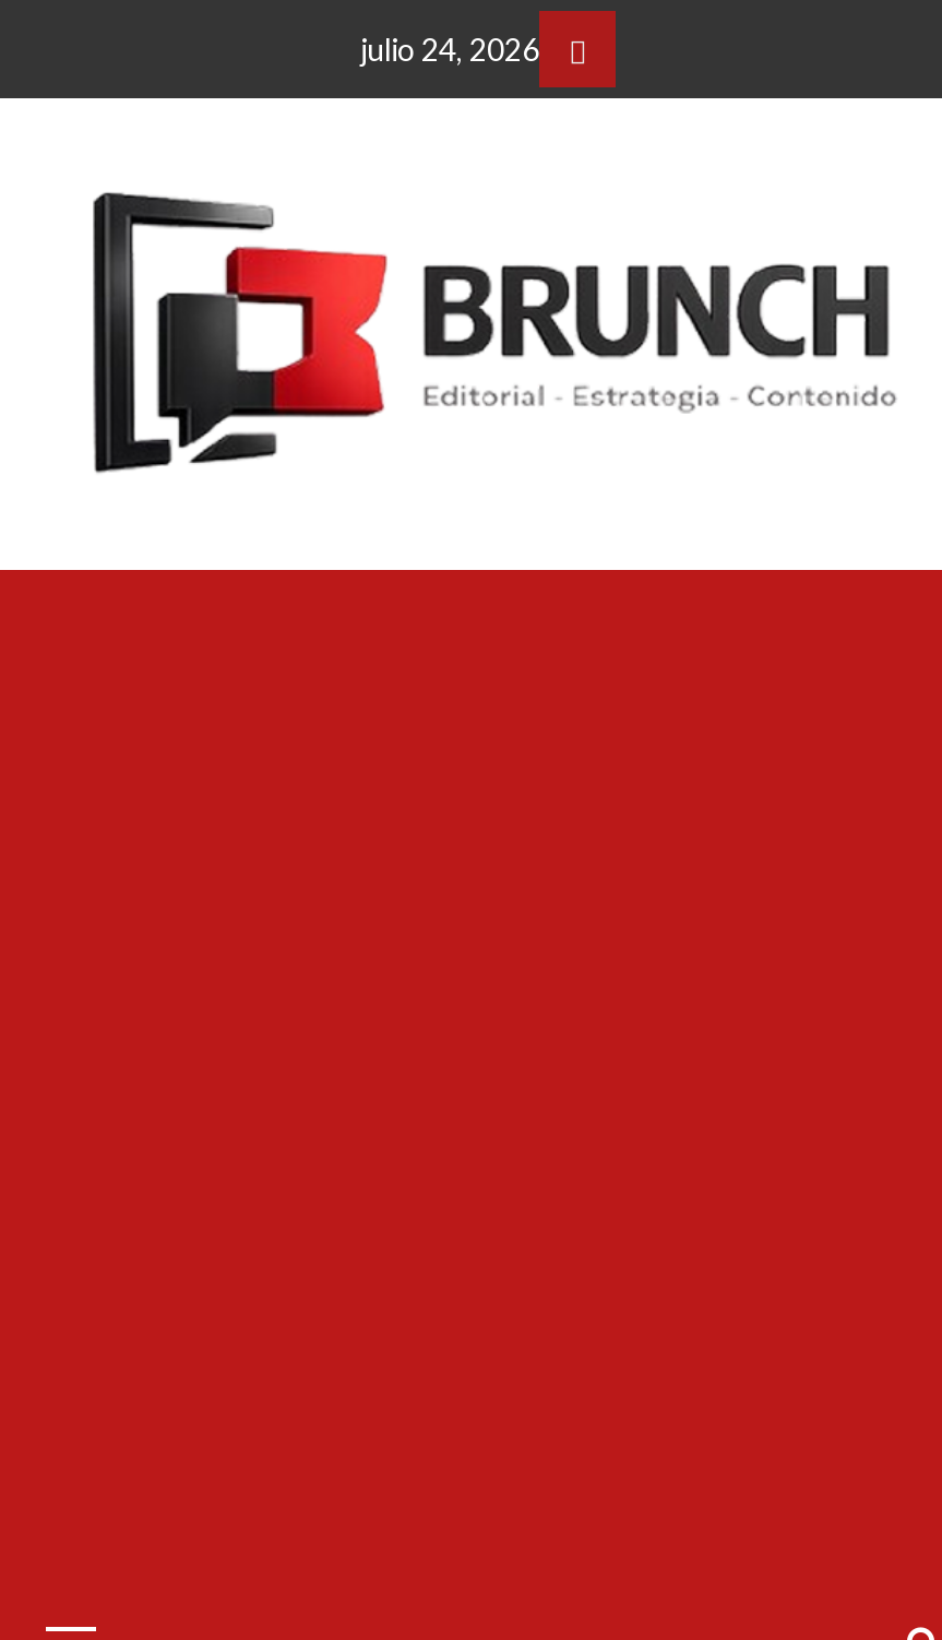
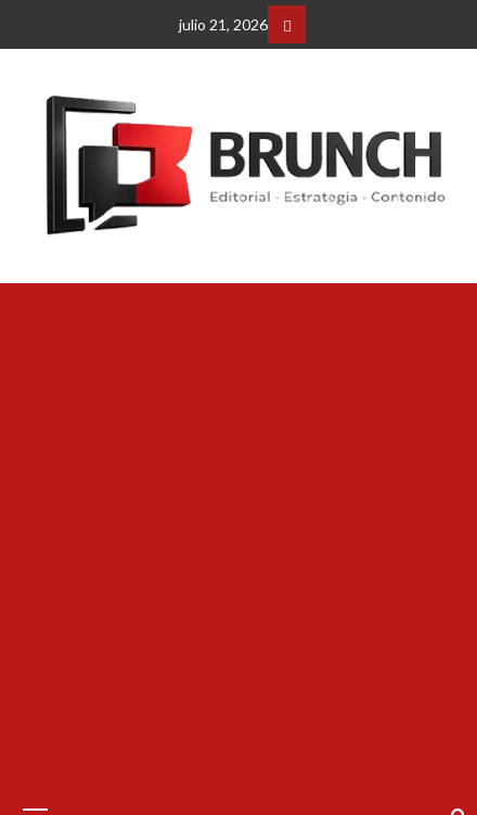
[360,31,539,68] julio 24, 2026 -> [179,15,268,34] julio 21, 2026

